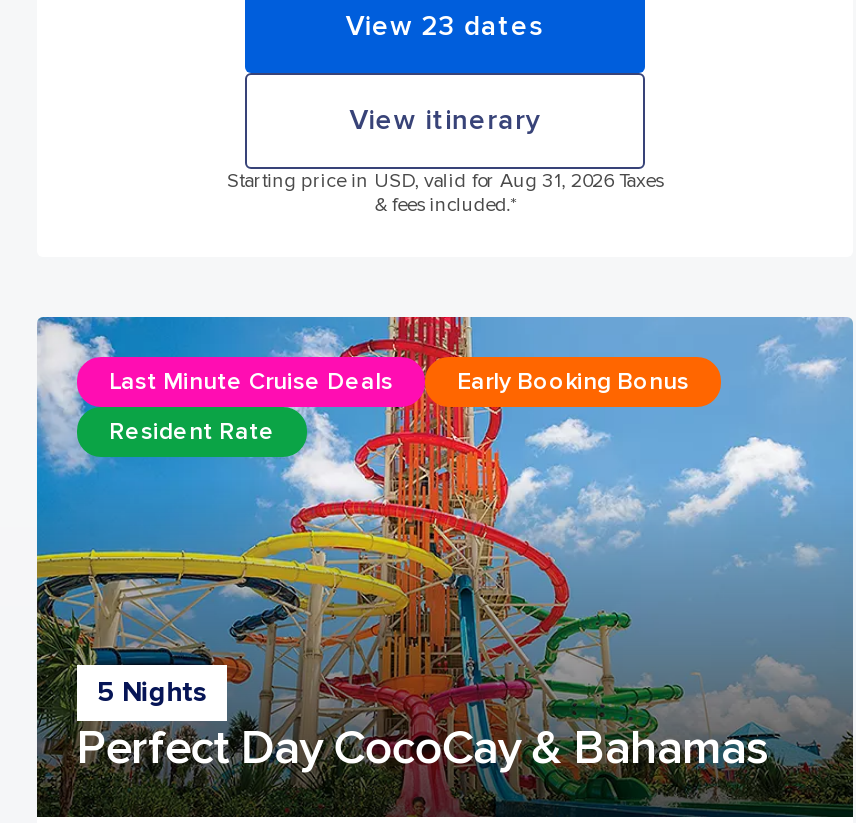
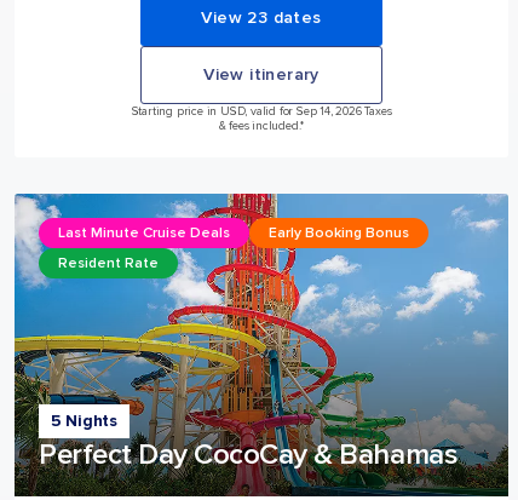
[227,168,663,192] Starting price in USD, valid for Aug 31, 2026 Taxes -> [131,104,391,118] Starting price in USD, valid for Sep 14, 2026 Taxes

